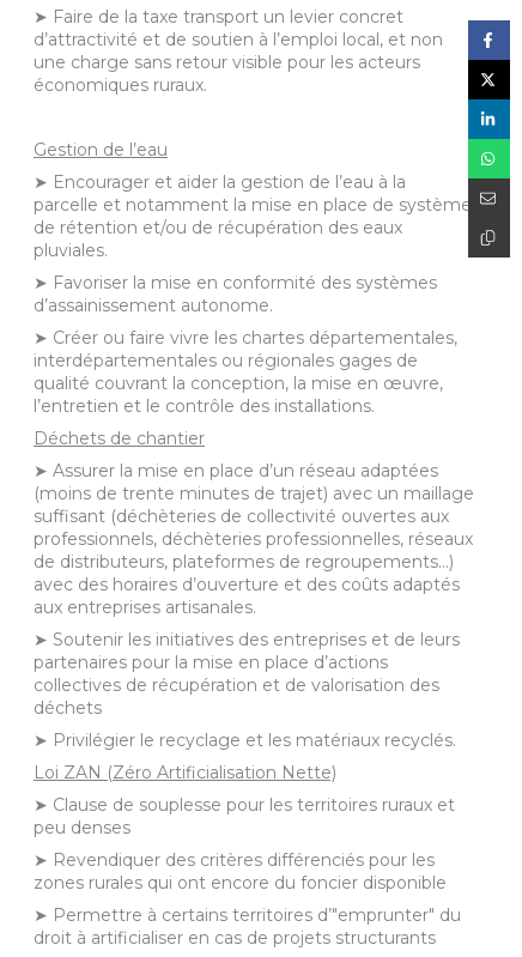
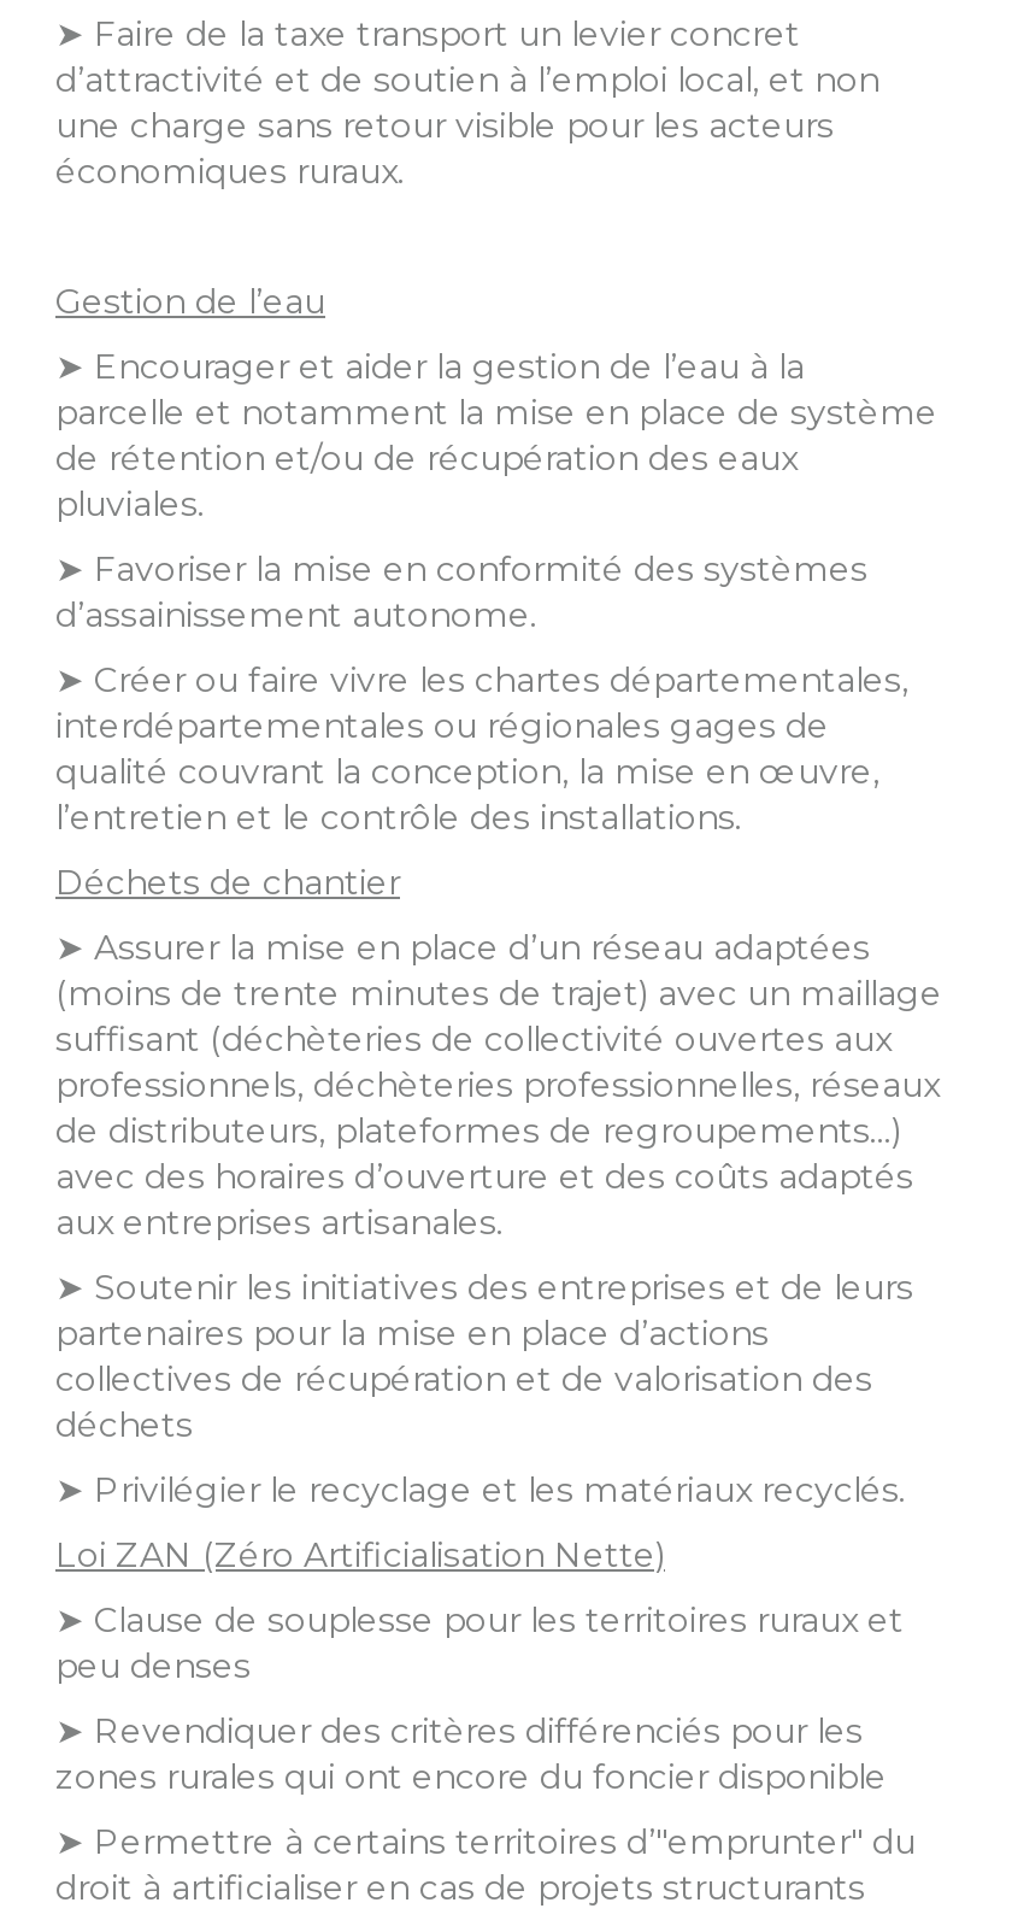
[467,19,511,259] [image] -> none

